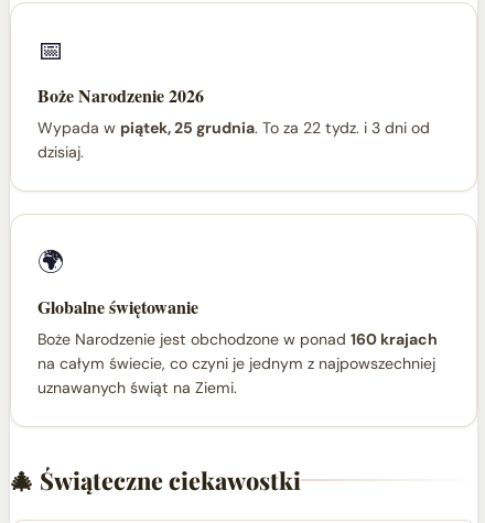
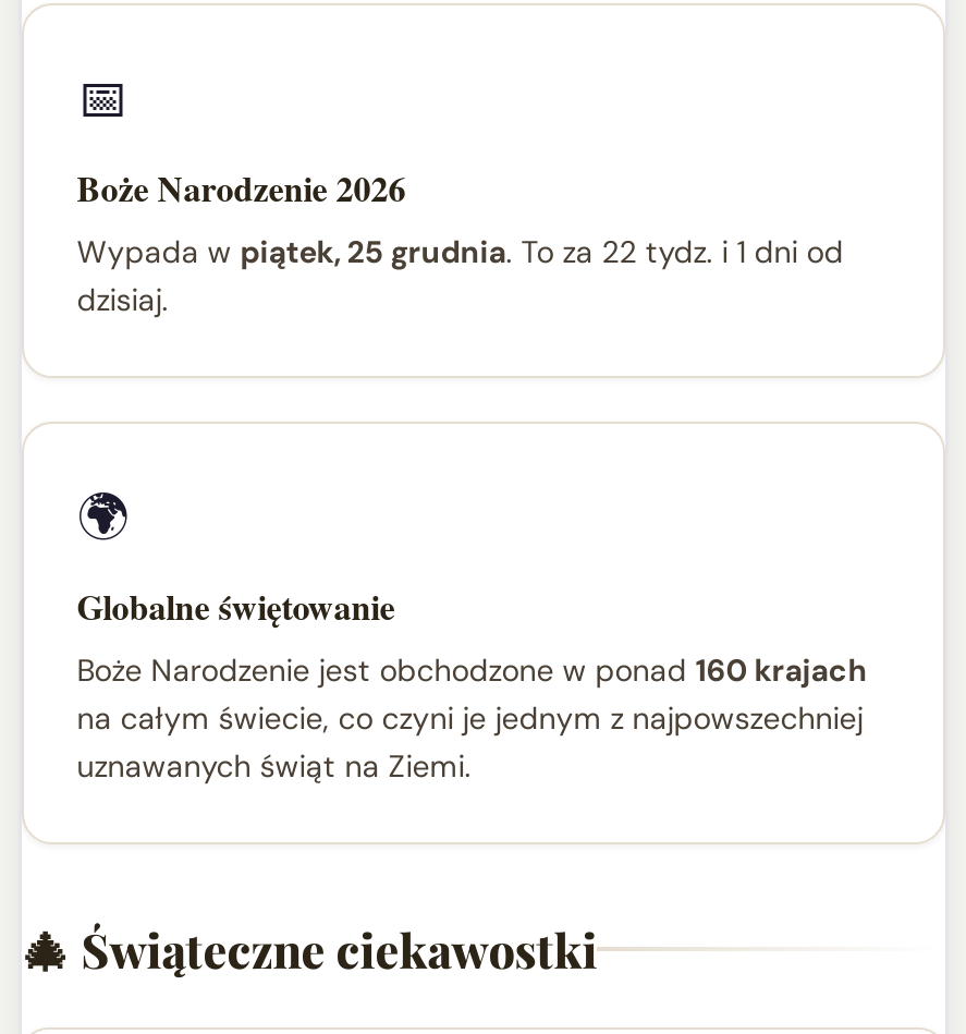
[38,118,430,138] Wypada w piątek, 25 grudnia. To za 22 tydz. i 3 dni od -> [77,232,843,271] Wypada w piątek, 25 grudnia. To za 22 tydz. i 1 dni od

